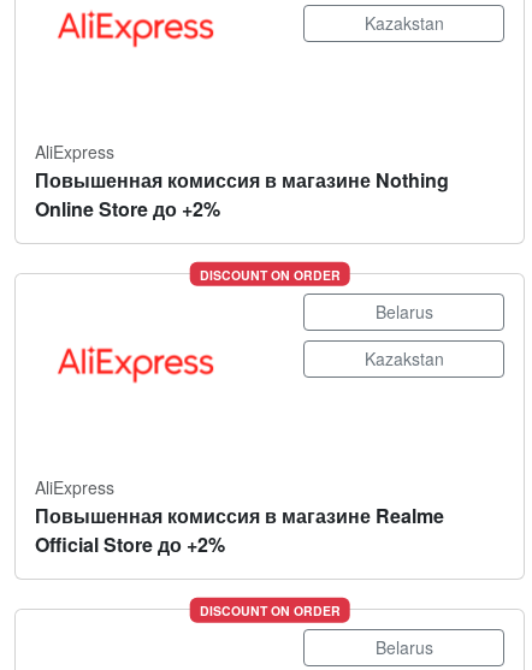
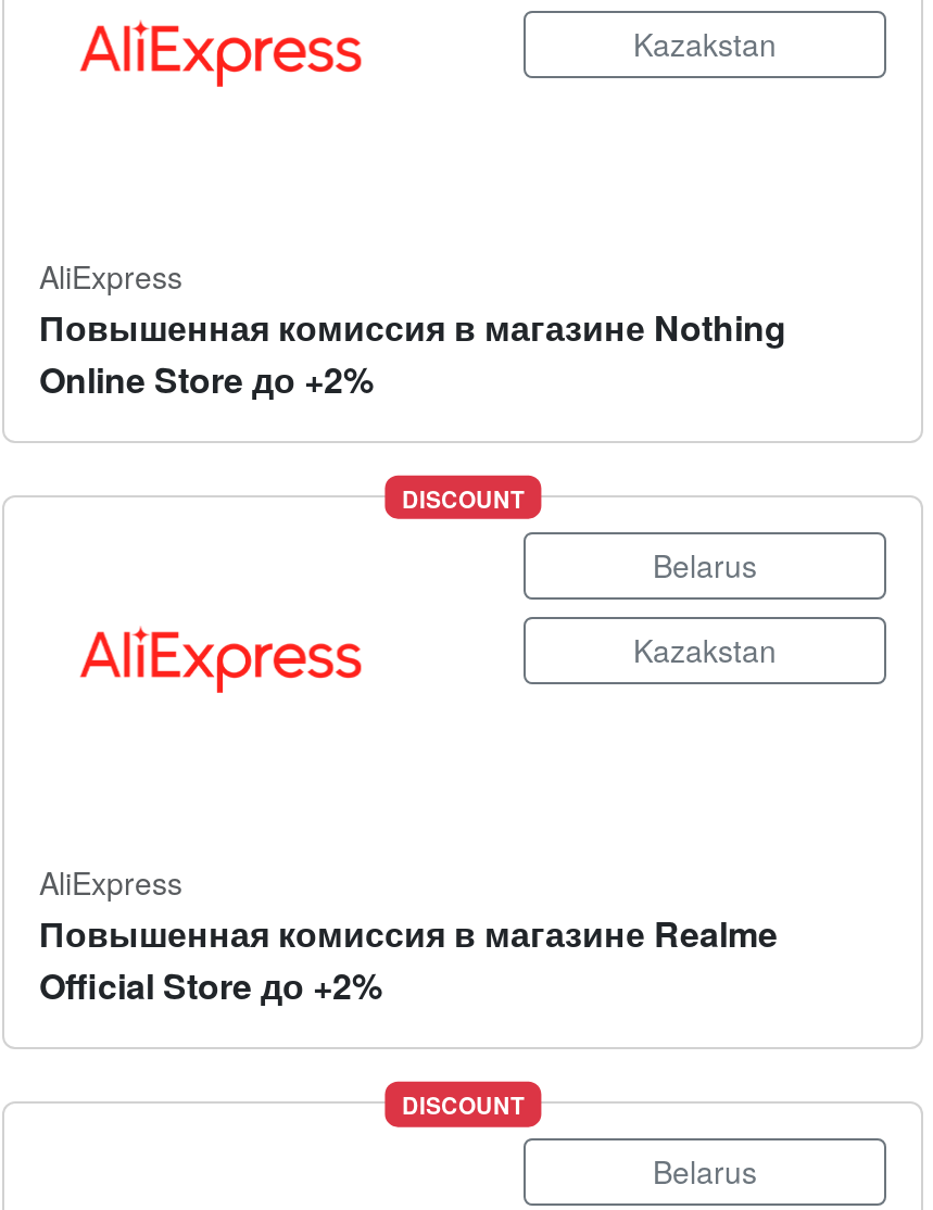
[199,266,340,284] DISCOUNT ON ORDER -> [402,482,524,515] DISCOUNT
[199,602,340,620] DISCOUNT ON ORDER -> [402,1089,524,1121] DISCOUNT

